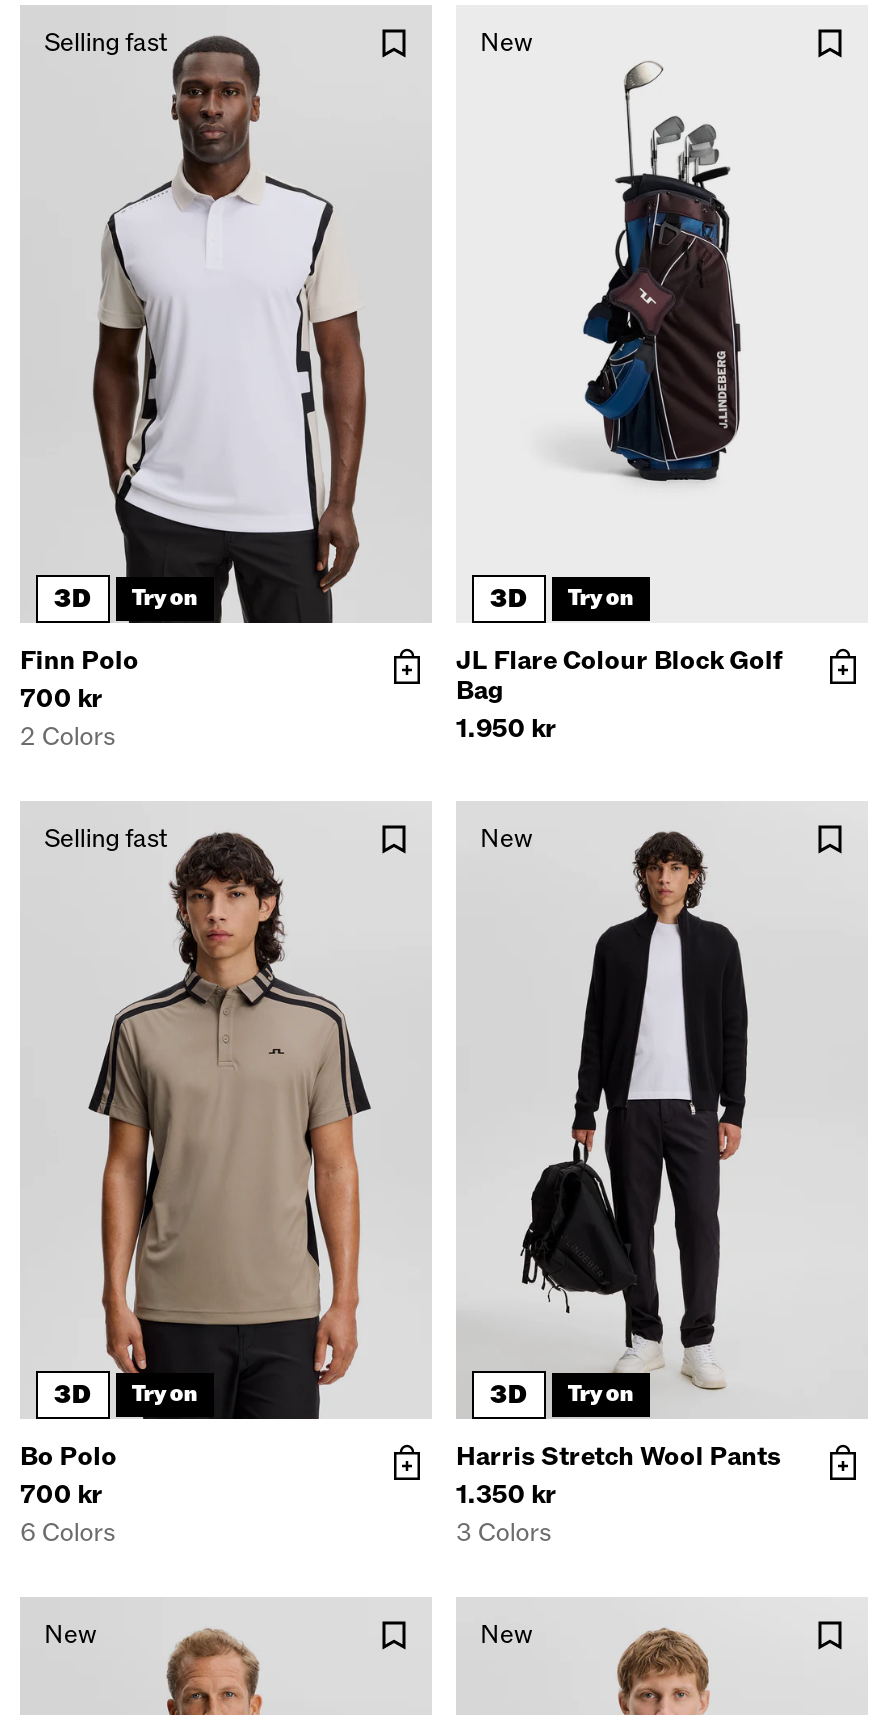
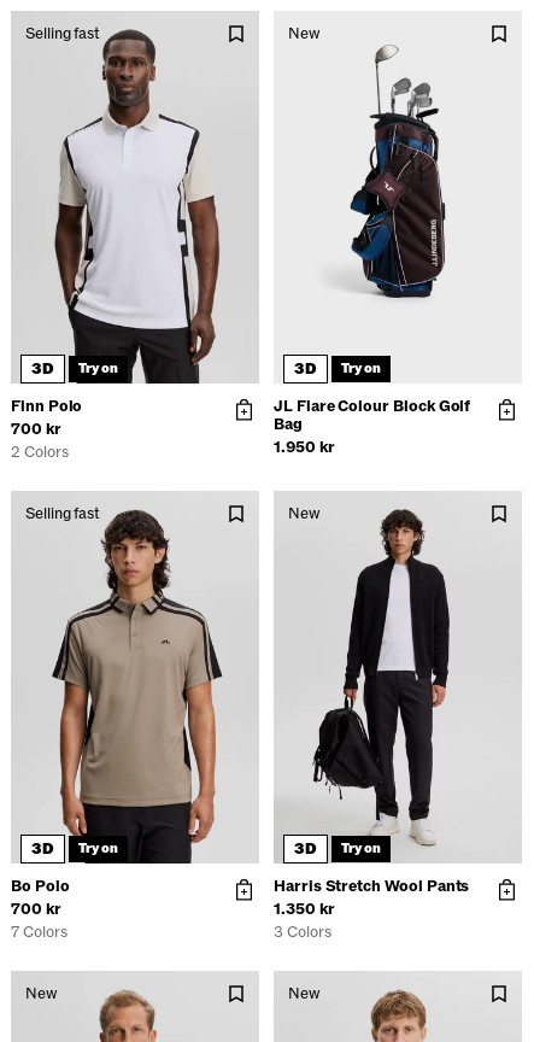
[20,1515,115,1551] 6 Colors -> [11,921,67,943] 7 Colors

